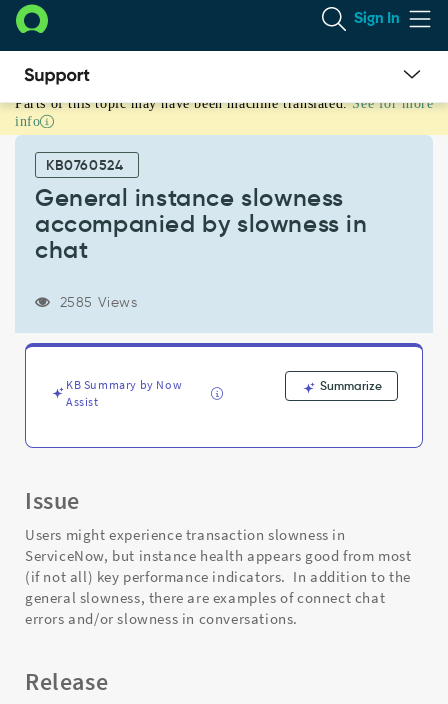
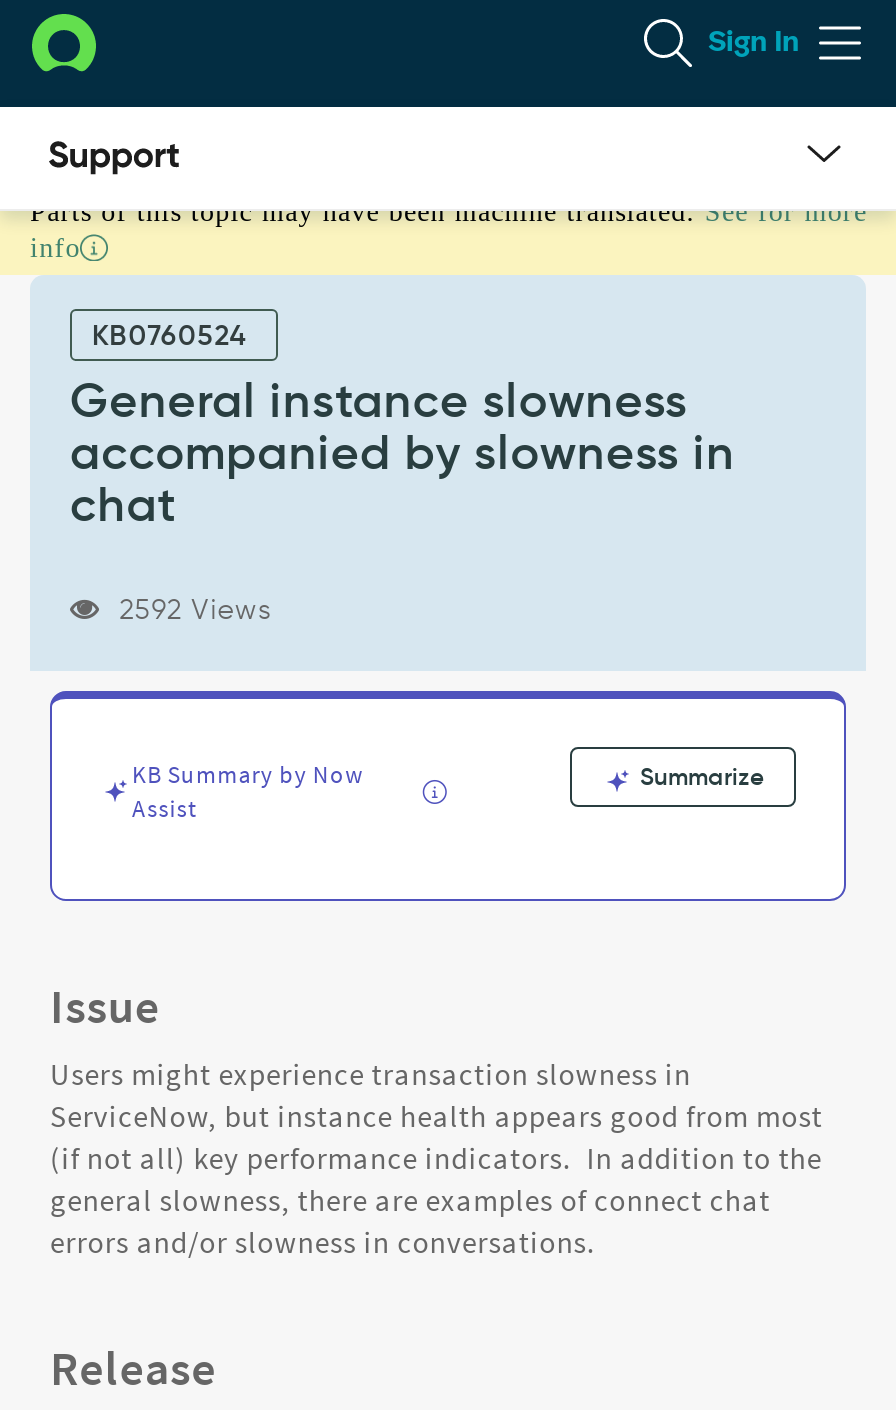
[55,294,138,311] 2585 Views -> [110,593,271,627] 2592 Views

